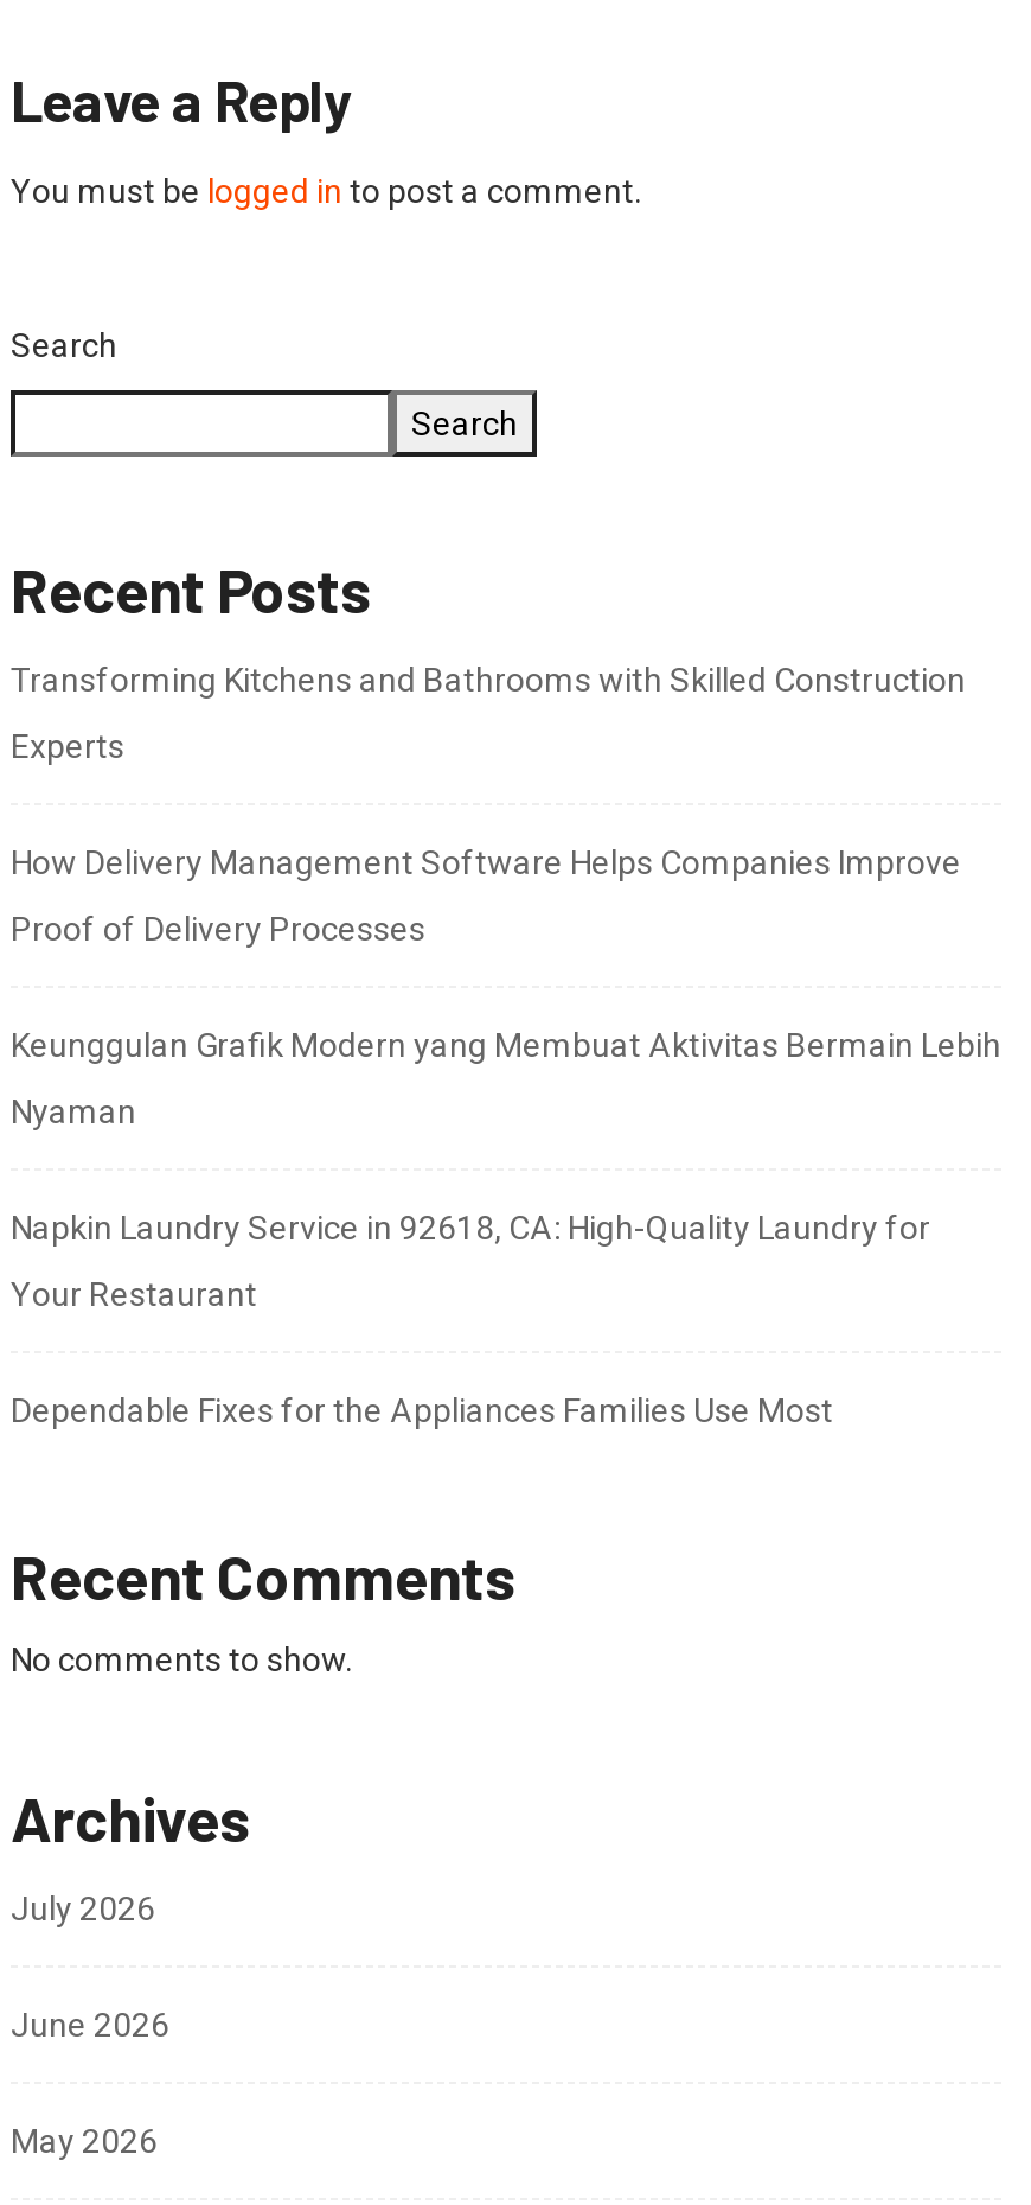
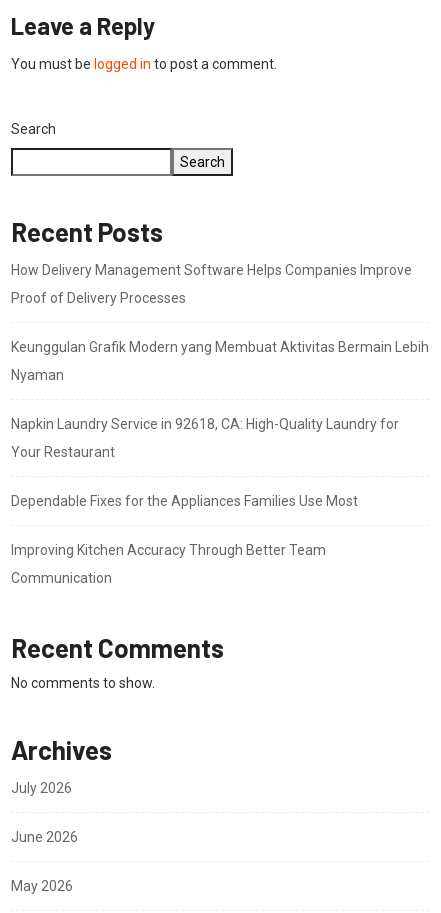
[11,660,966,765] Transforming Kitchens and Bathrooms with Skilled Construction | Experts -> none
moved [11,843,1001,1429] -> [11,262,429,509]: How Delivery Management Software Helps Companies Improve | Proof of Delivery Processes | Keunggulan Grafik Modern yang Membuat Aktivitas Bermain Lebih | Nyaman | Napkin Laundry Service in 92618, CA: High-Quality Laundry for | Your Restaurant | Dependable Fixes for the Appliances Families Use Most
none -> [11,542,326,586] Improving Kitchen Accuracy Through Better Team | Communication

